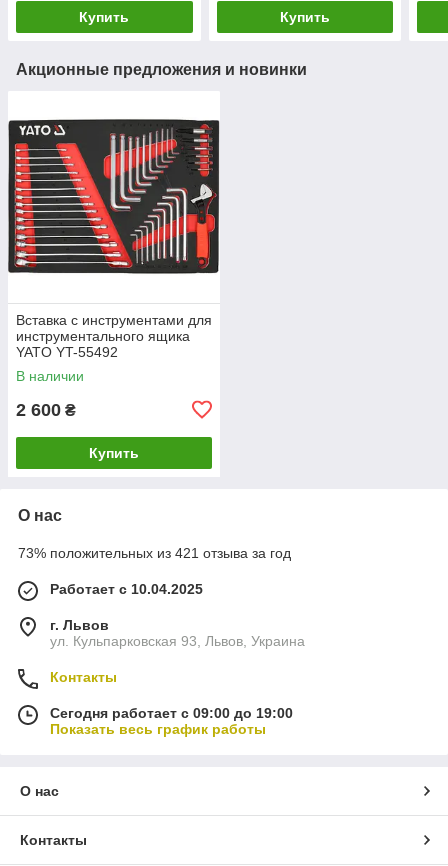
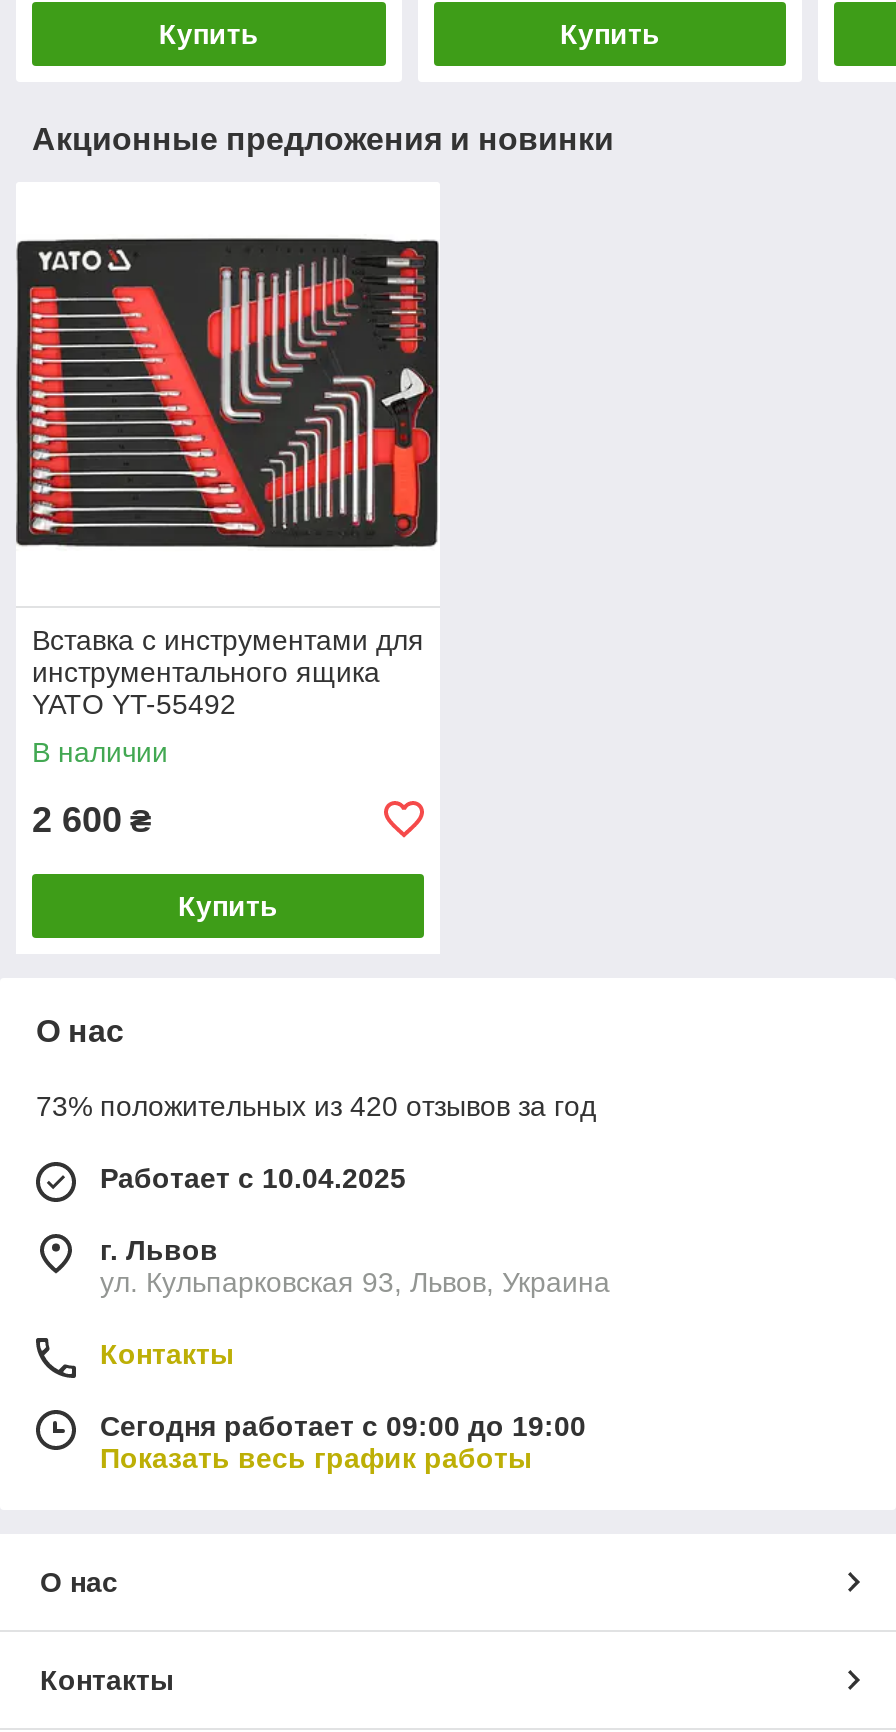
[18,545,291,561] 73% положительных из 421 отзыва за год -> [36,1090,596,1122] 73% положительных из 420 отзывов за год

